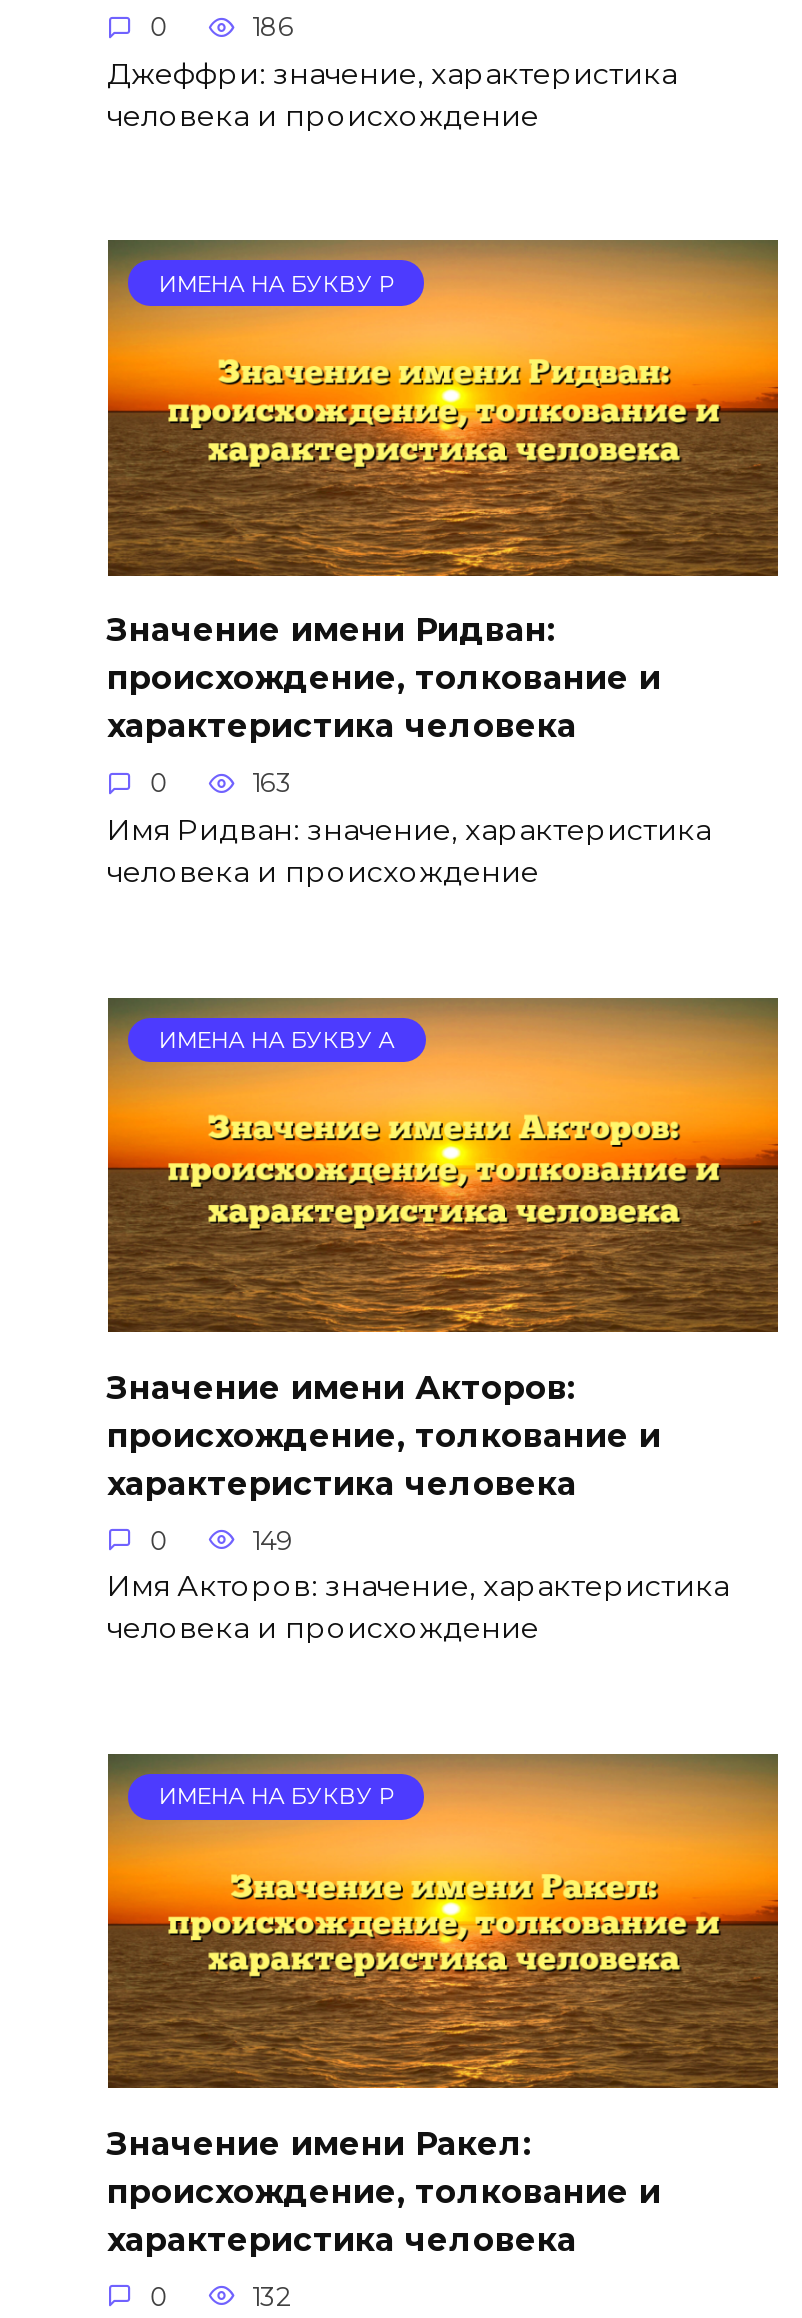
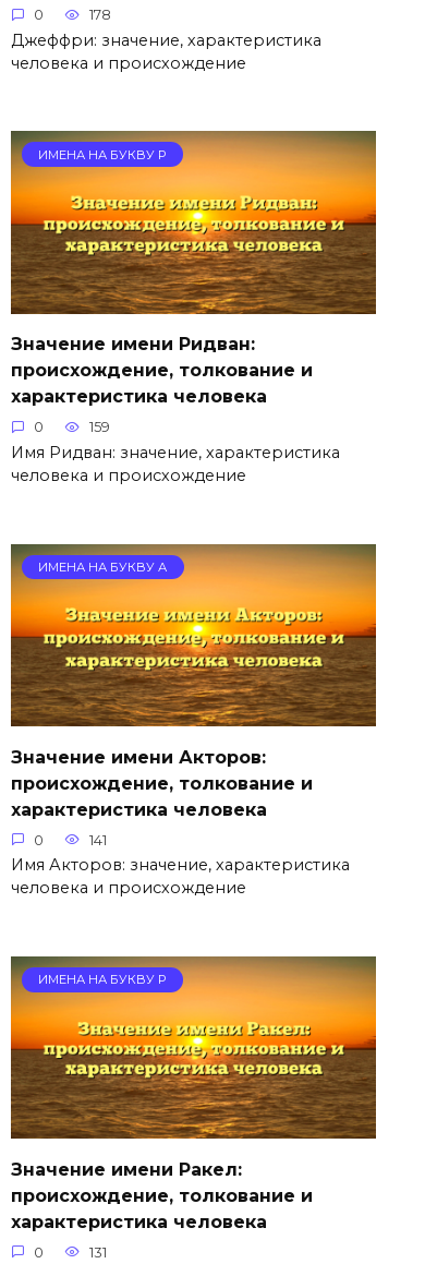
[252,12,294,42] 186 -> [89,7,111,23] 178
[252,769,292,799] 163 -> [89,419,110,436] 159
[252,1525,292,1555] 149 -> [89,832,107,848] 141
[252,2282,290,2312] 132 -> [89,1244,107,1261] 131

